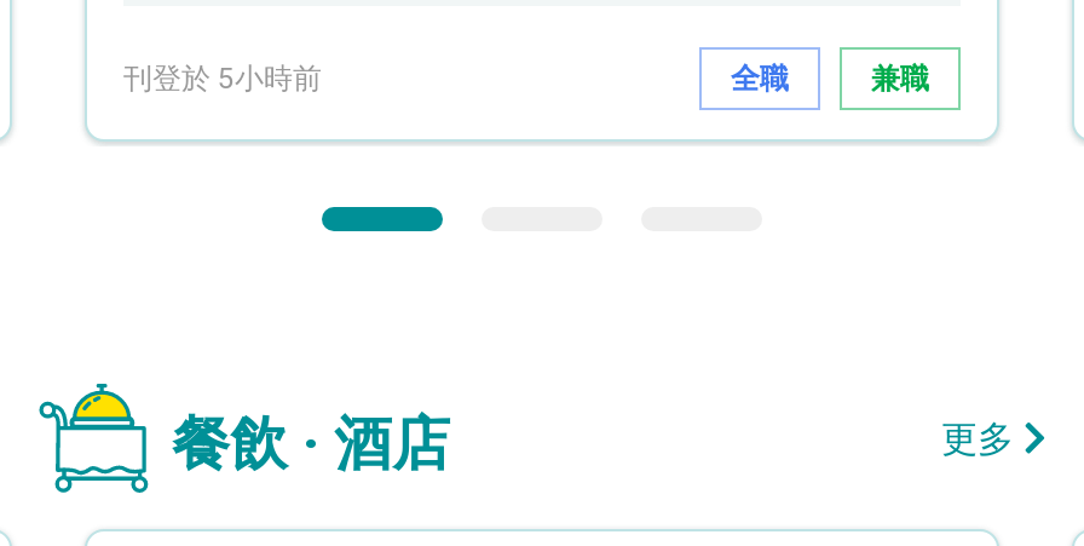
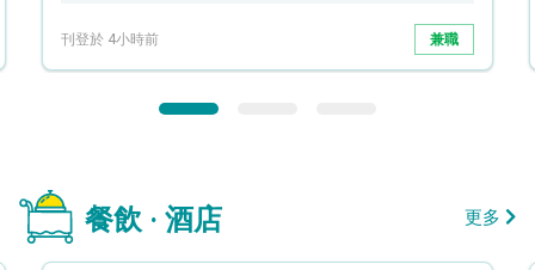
[123,61,789,94] 刊登於 5小時前 | 全職 -> [61,30,159,47] 刊登於 4小時前

